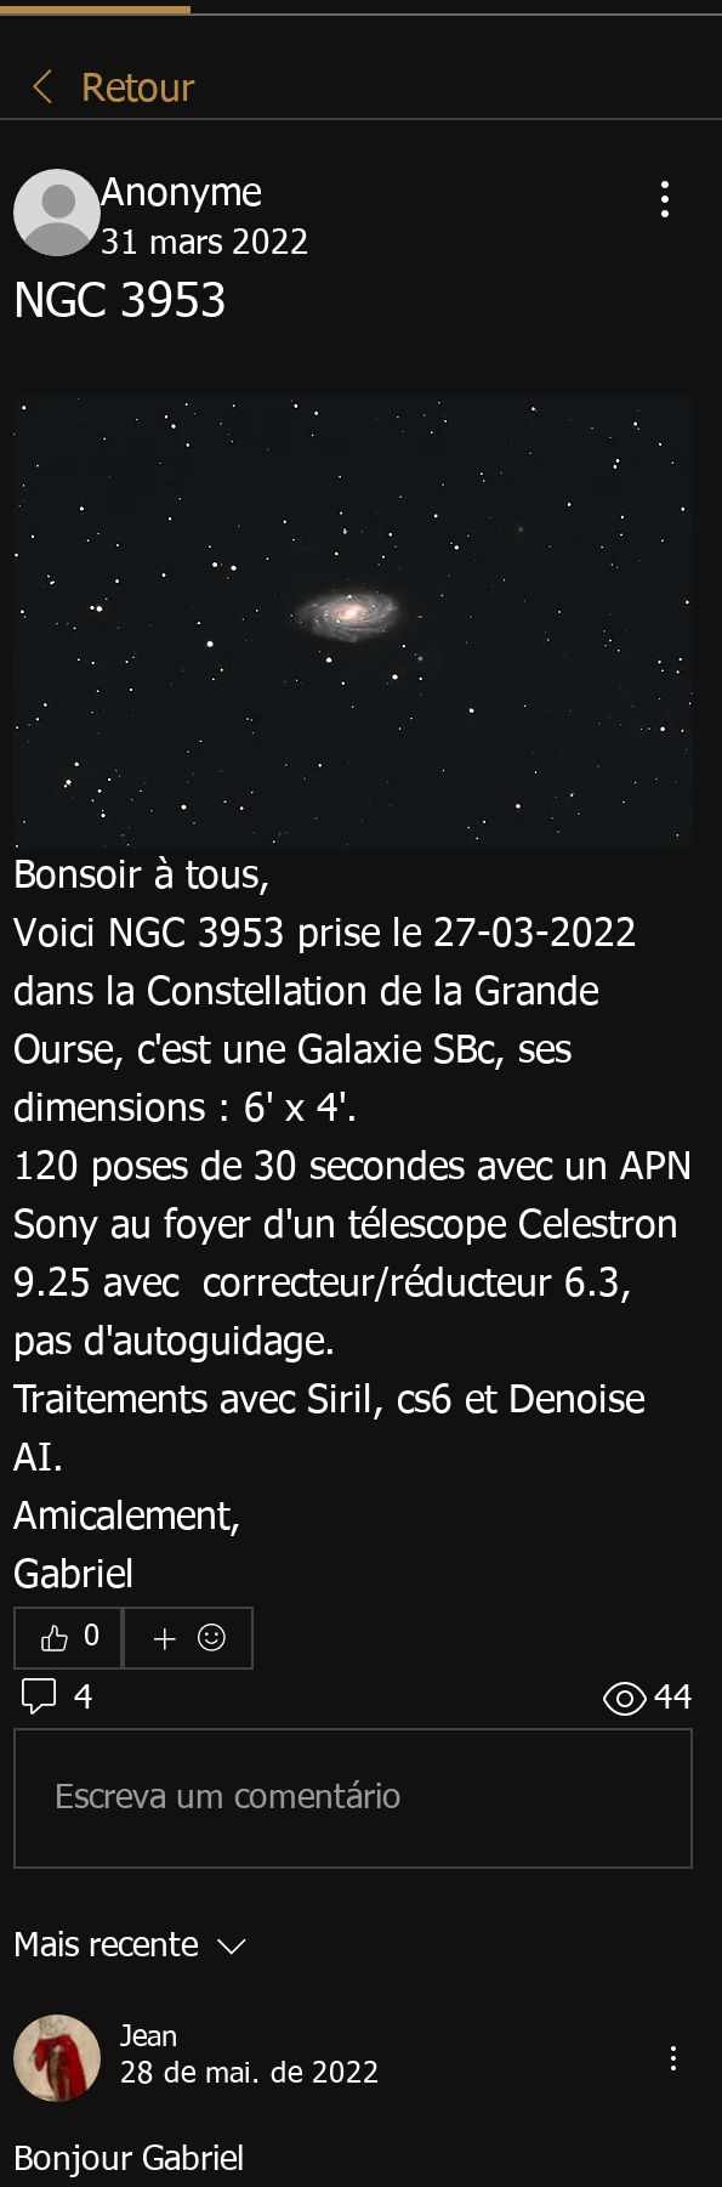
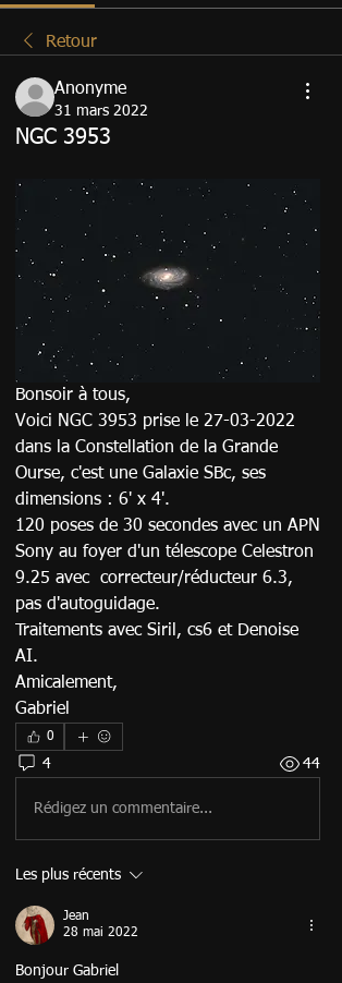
[55,1781,402,1815] Escreva um comentário -> [34,801,212,816] Rédigez un commentaire...
[13,1930,198,1964] Mais recente -> [15,868,121,883] Les plus récents
[120,2061,380,2091] 28 de mai. de 2022 -> [63,927,138,940] 28 mai 2022

